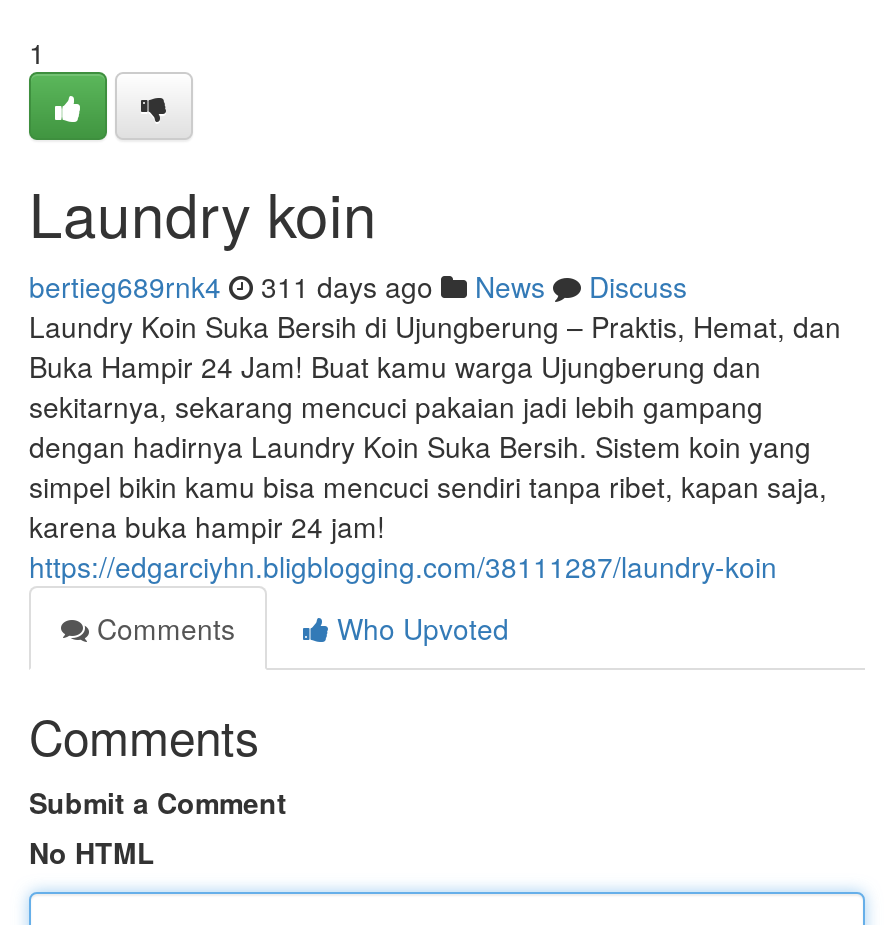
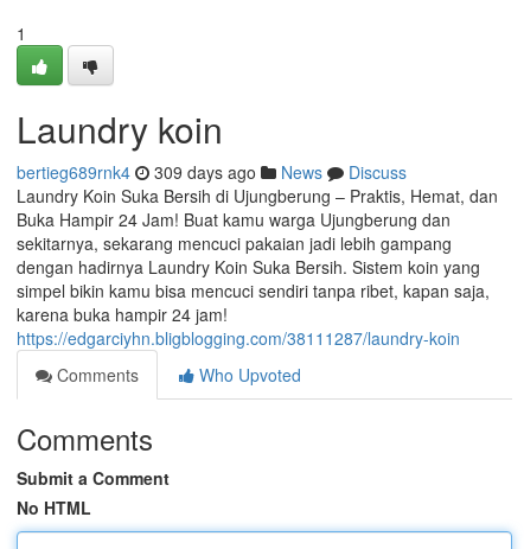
[29,266,687,306] bertieg689rnk4 311 days ago News Discuss -> [17,160,407,184] bertieg689rnk4 309 days ago News Discuss

